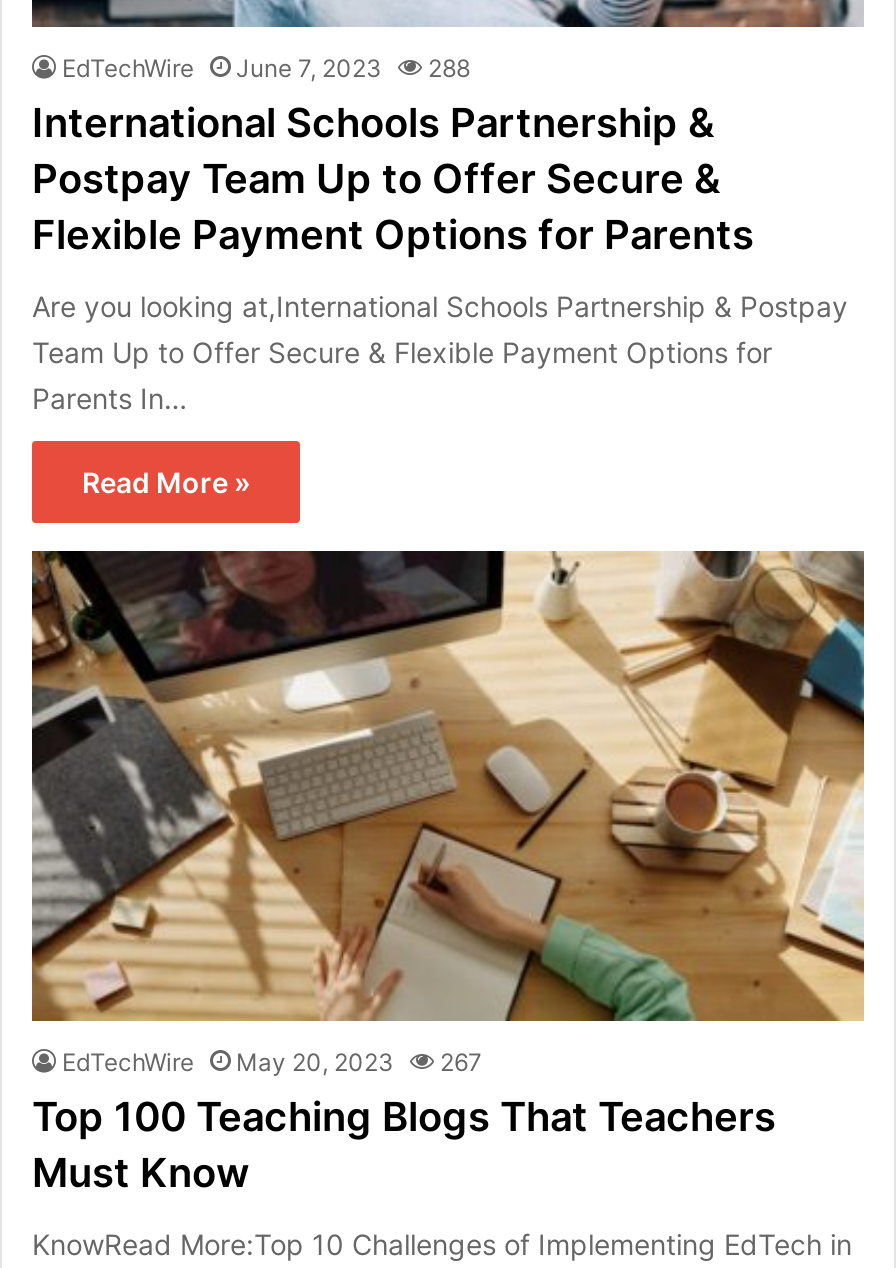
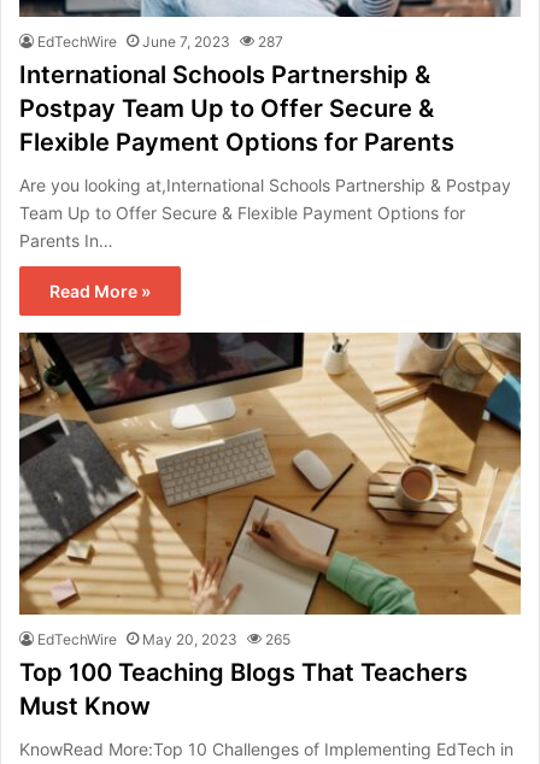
[62,53,470,83] EdTechWire June 7, 2023 288 -> [37,32,283,50] EdTechWire June 7, 2023 287
[62,1047,482,1077] EdTechWire May 20, 2023 267 -> [37,631,290,649] EdTechWire May 20, 2023 265

